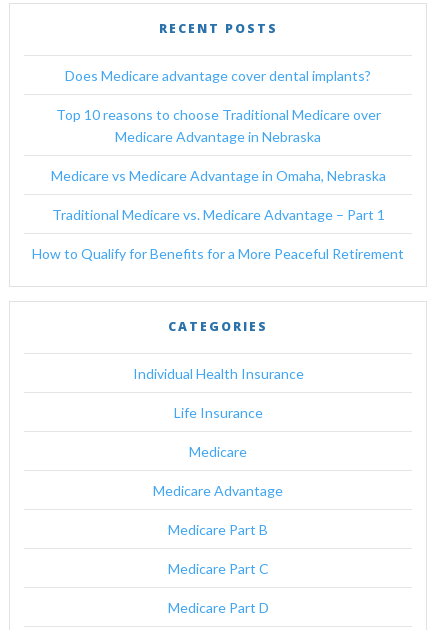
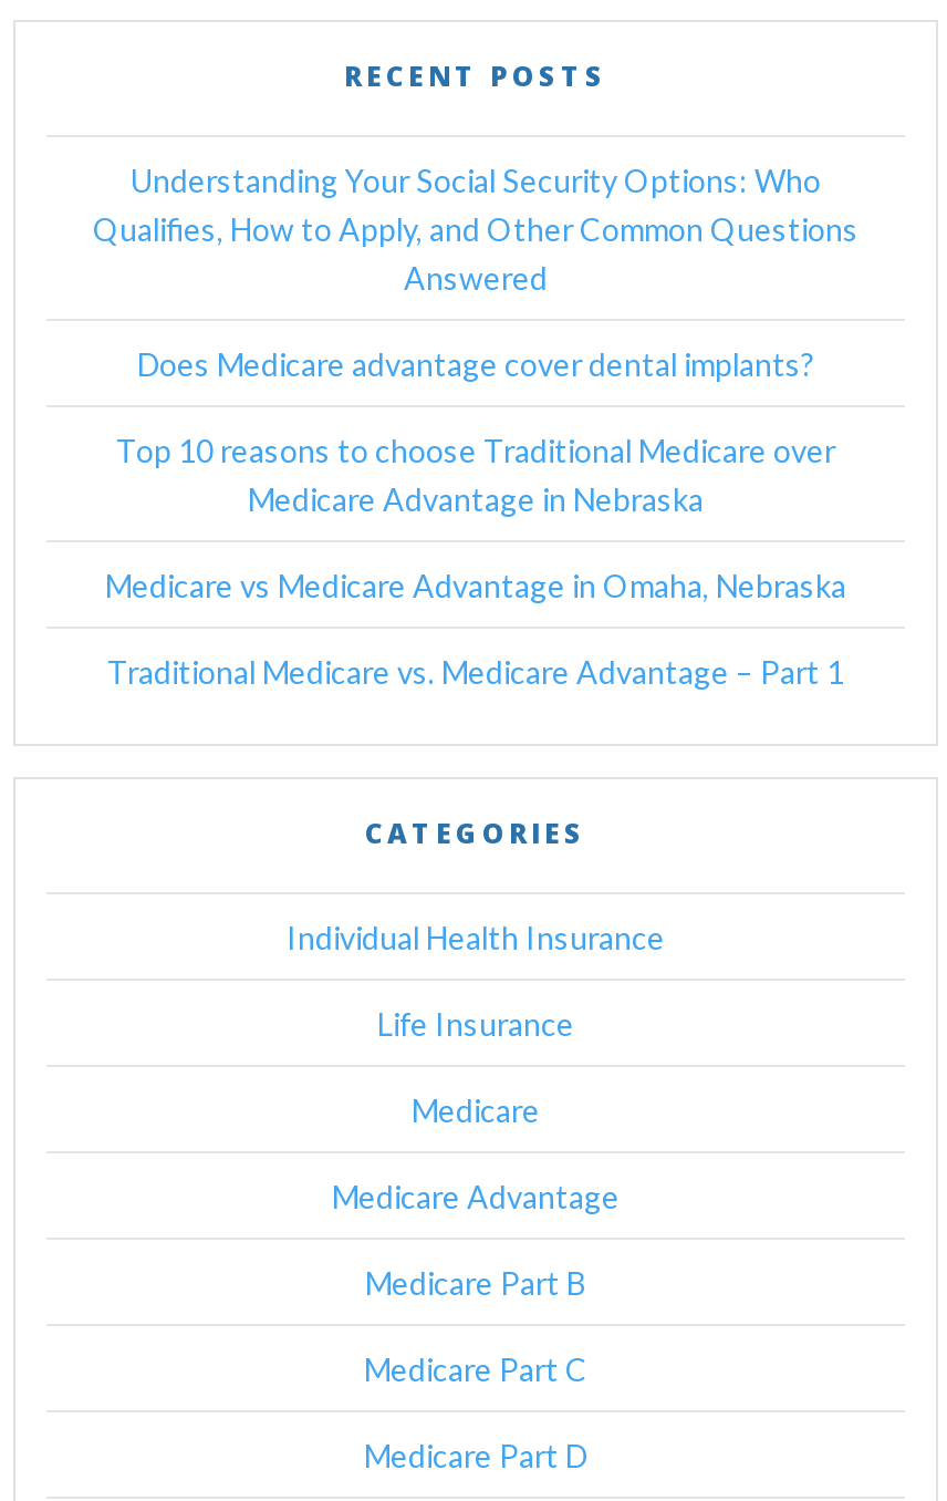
none -> [93,162,858,297] Understanding Your Social Security Options: Who | Qualifies, How to Apply, and Other Common Questions | Answered
moved [50,67,385,223] -> [105,346,846,691]: Does Medicare advantage cover dental implants? | Top 10 reasons to choose Traditional Medicare over | Medicare Advantage in Nebraska | Medicare vs Medicare Advantage in Omaha, Nebraska | Traditional Medicare vs. Medicare Advantage – Part 1
[32,245,404,262] How to Qualify for Benefits for a More Peaceful Retirement -> none

